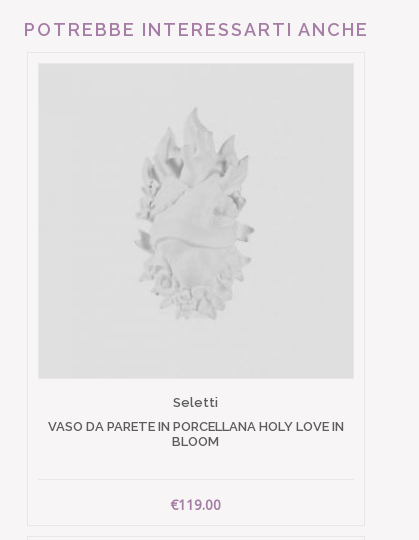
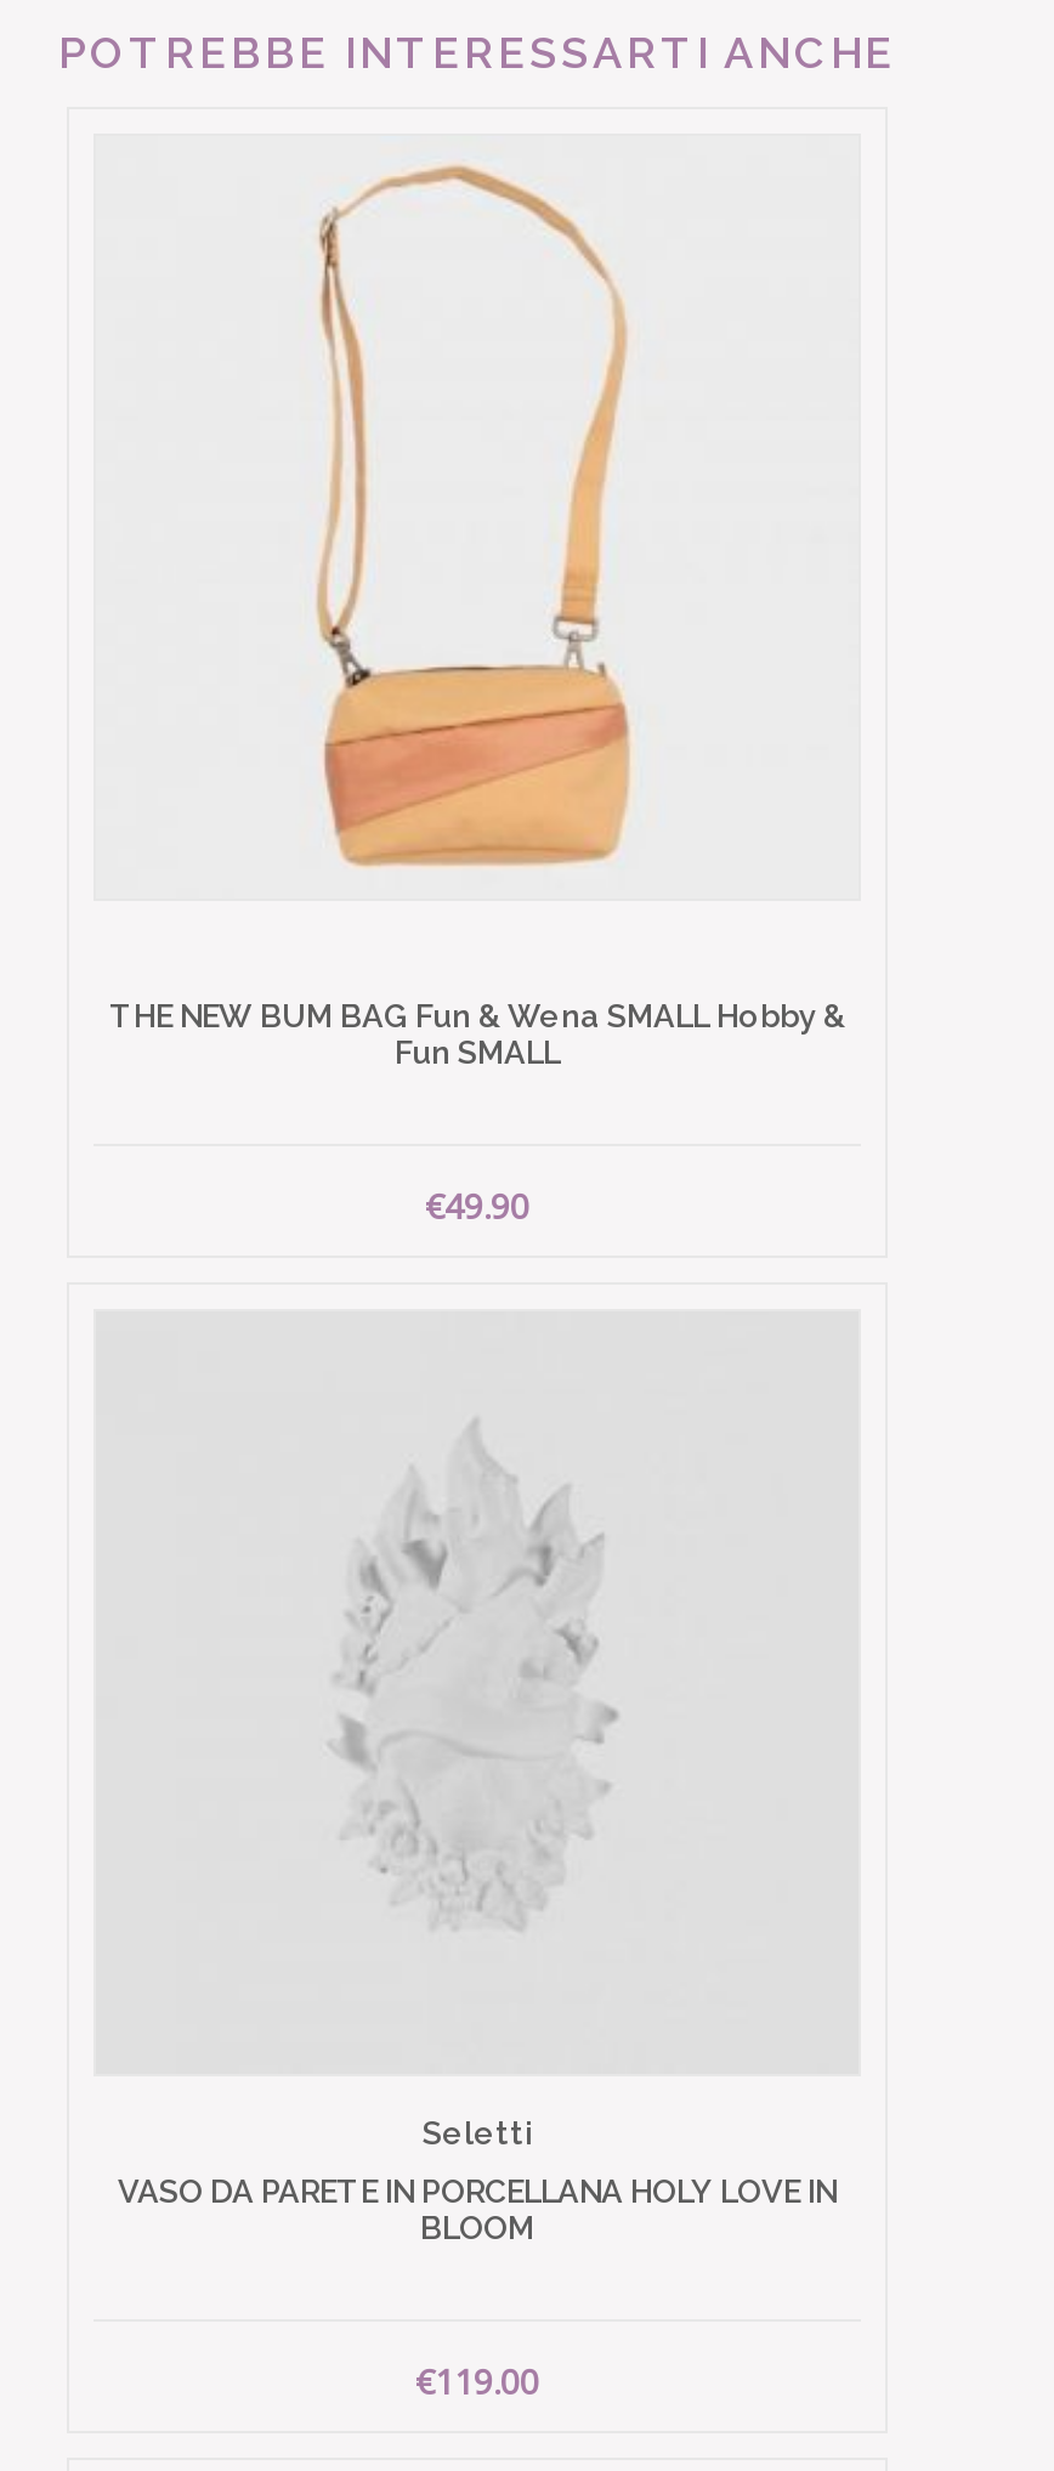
none -> [109,998,845,1228] THE NEW BUM BAG Fun & Wena SMALL Hobby & | Fun SMALL | €49.90
none -> [300,153,662,872] [image]

